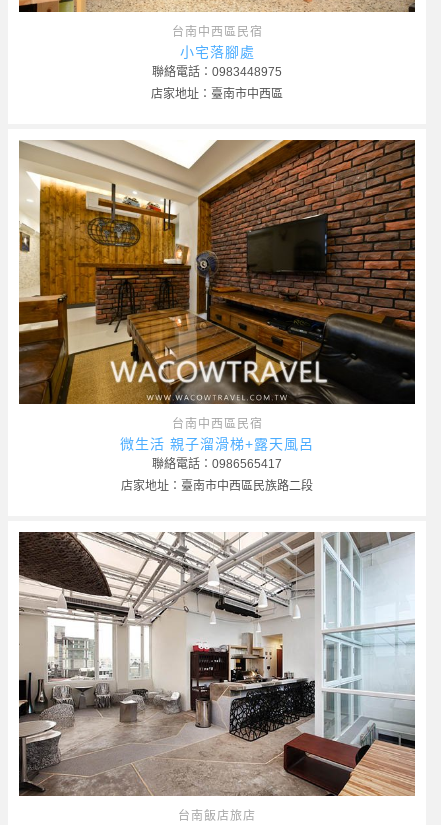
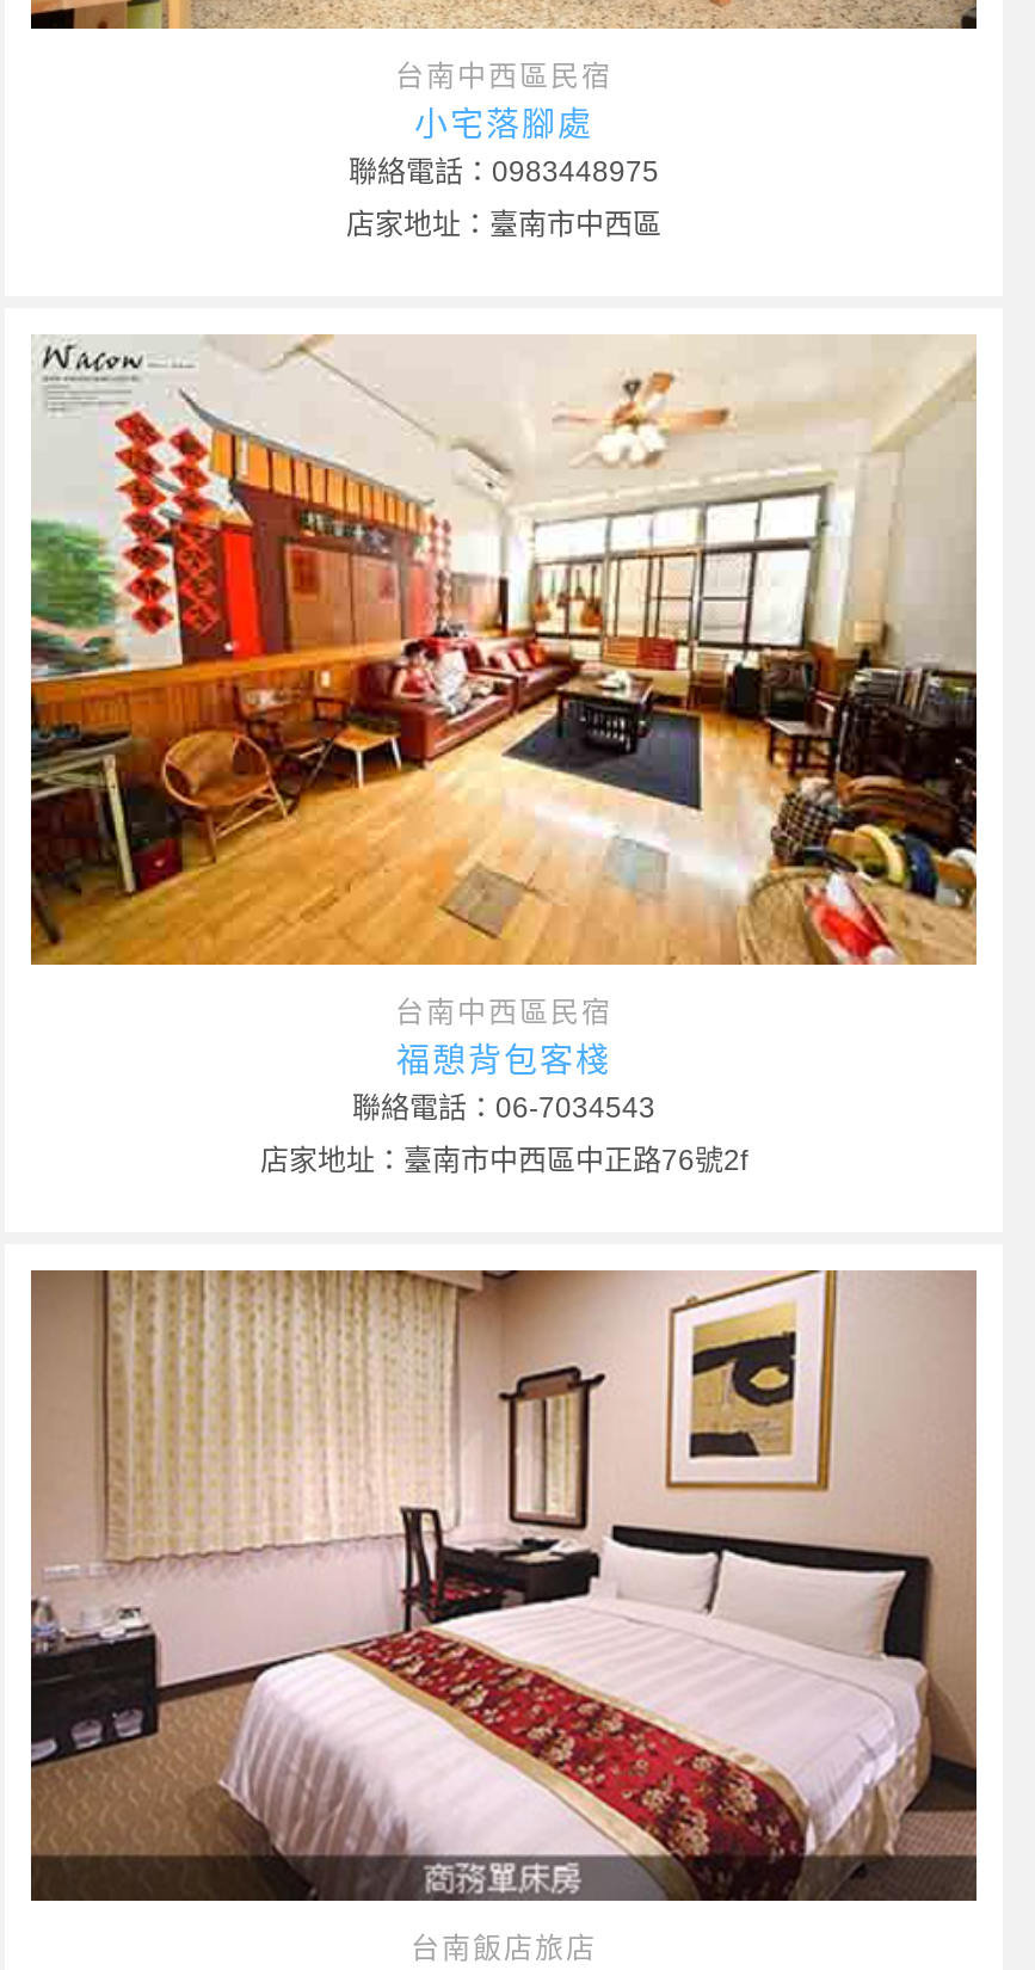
[18,139,416,471] [image] | 微生活 親子溜滑梯+露天風呂 | 聯絡電話：0986565417 -> [29,334,979,1124] [image] | 福憩背包客棧 | 聯絡電話：06-7034543
[121,479,313,493] 店家地址：臺南市中西區民族路二段 -> [260,1143,747,1177] 店家地址：臺南市中西區中正路76號2f
[18,532,416,797] [image] -> [29,1268,979,1903] [image]

